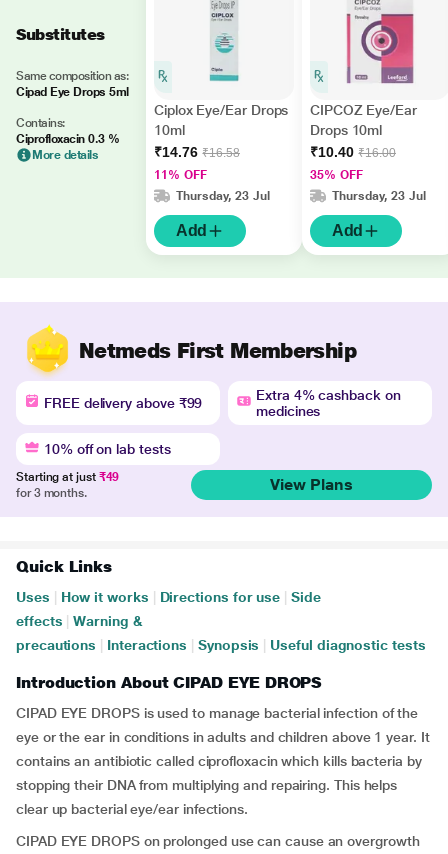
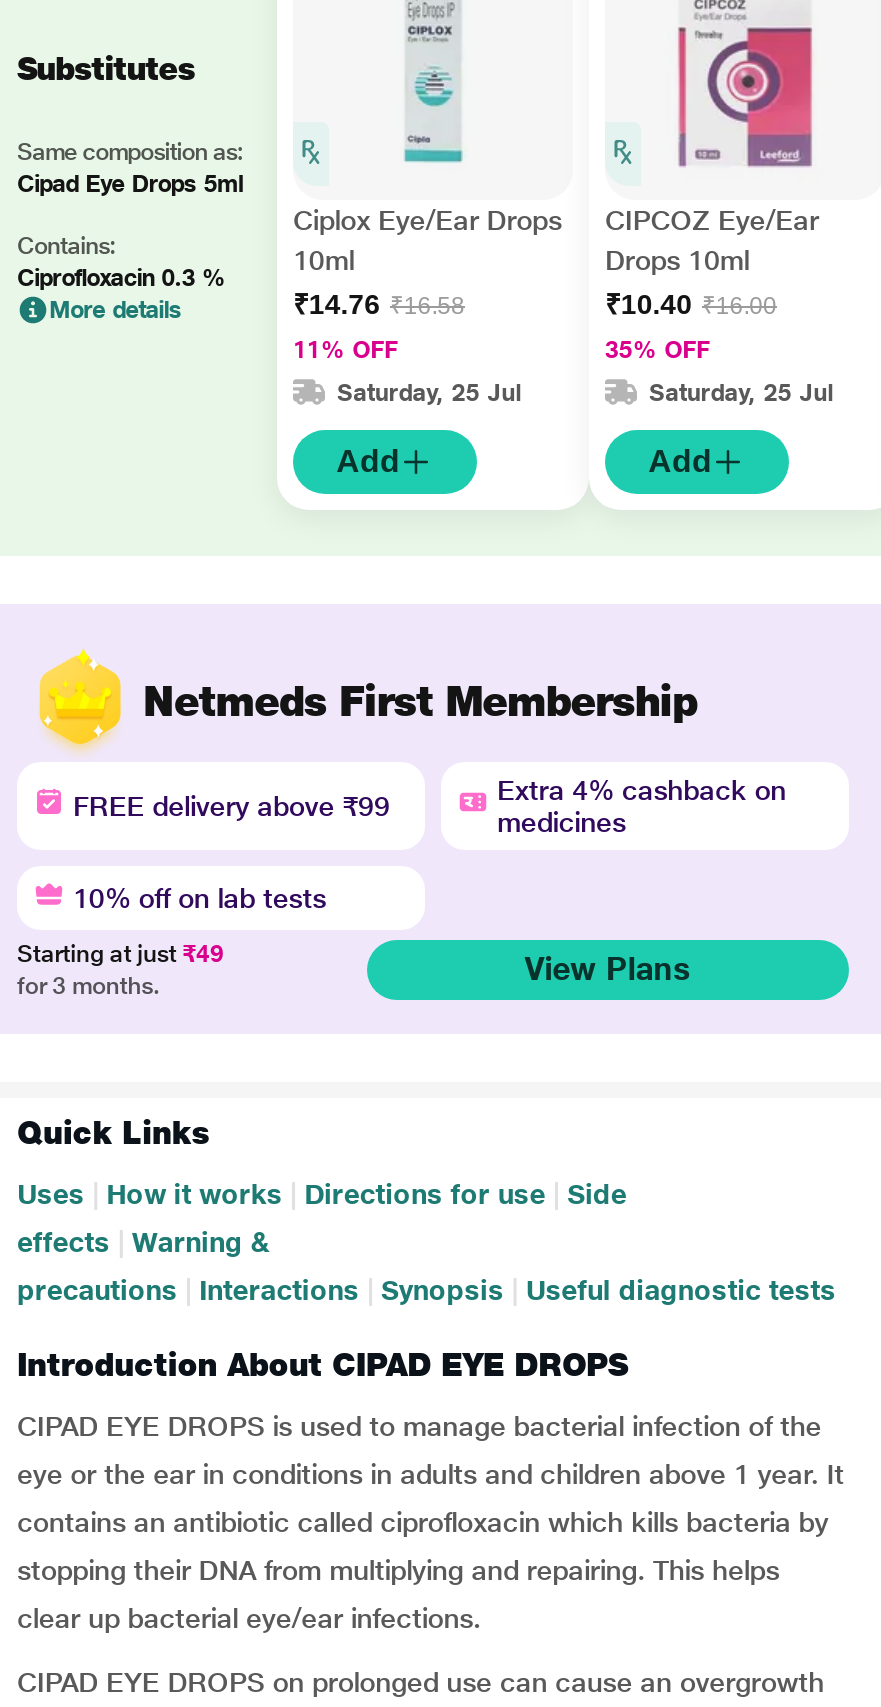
[176,189,270,203] Thursday, 23 Jul -> [337,379,521,407] Saturday, 25 Jul
[332,189,426,203] Thursday, 23 Jul -> [649,379,833,407] Saturday, 25 Jul

